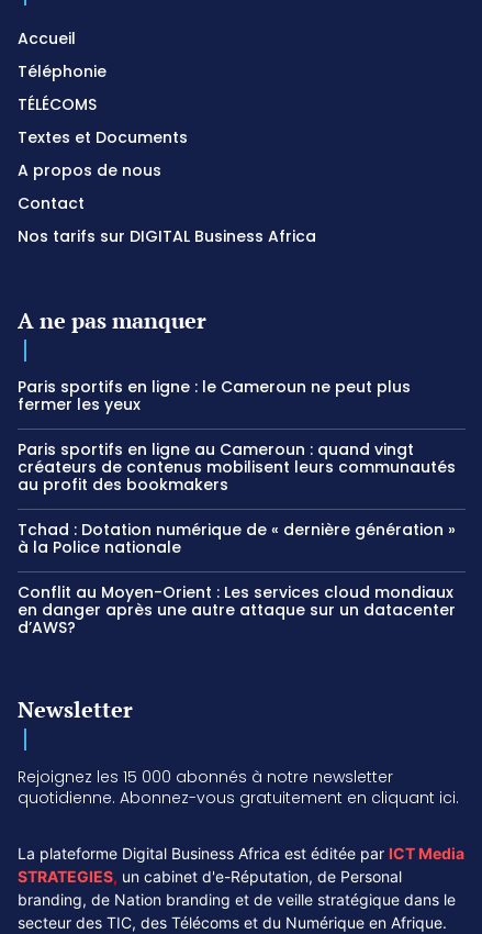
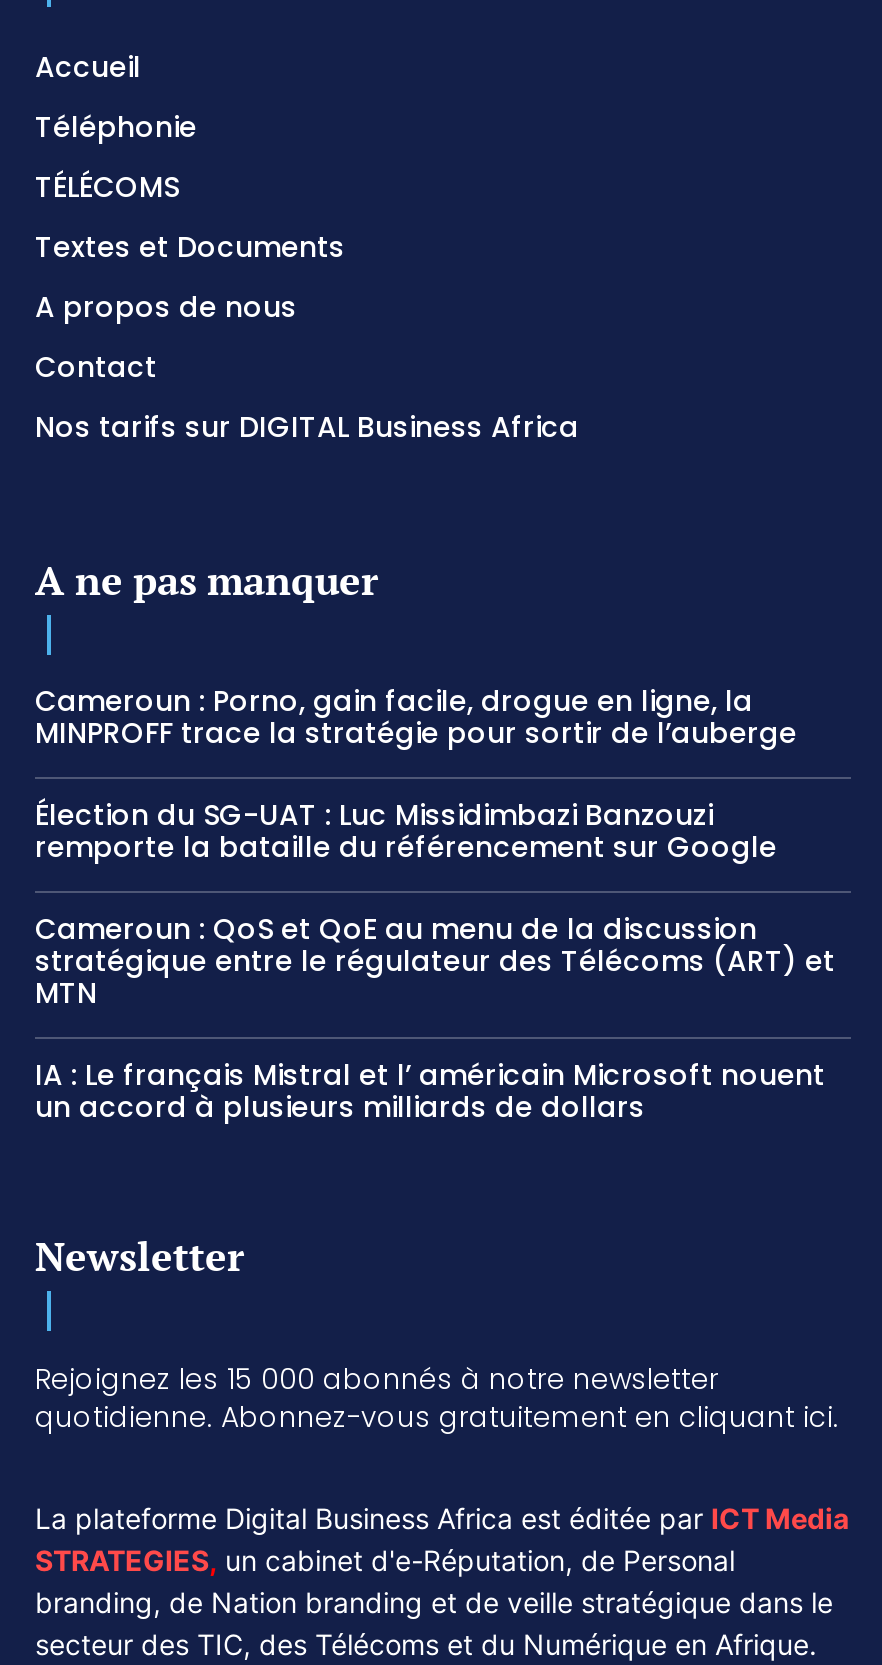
[18,375,411,415] Paris sportifs en ligne : le Cameroun ne peut plus | fermer les yeux -> [35,680,805,752] Cameroun : Porno, gain facile, drogue en ligne, la | MINPROFF trace la stratégie pour sortir de l’auberge
[18,438,456,495] Paris sportifs en ligne au Cameroun : quand vingt | créateurs de contenus mobilisent leurs communautés | au profit des bookmakers -> [35,794,777,866] Élection du SG-UAT : Luc Missidimbazi Banzouzi | remporte la bataille du référencement sur Google
[18,518,456,558] Tchad : Dotation numérique de « dernière génération » | à la Police nationale -> [35,908,835,1012] Cameroun : QoS et QoE au menu de la discussion | stratégique entre le régulateur des Télécoms (ART) et | MTN
[18,581,456,638] Conflit au Moyen-Orient : Les services cloud mondiaux | en danger après une autre attaque sur un datacenter | d’AWS? -> [35,1054,825,1126] IA : Le français Mistral et l’ américain Microsoft nouent | un accord à plusieurs milliards de dollars

